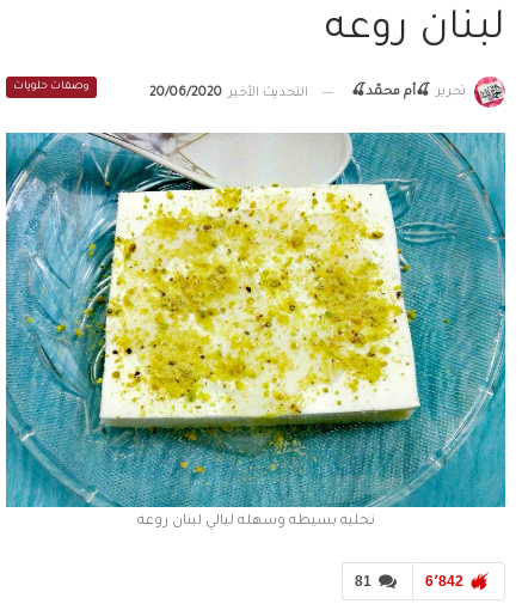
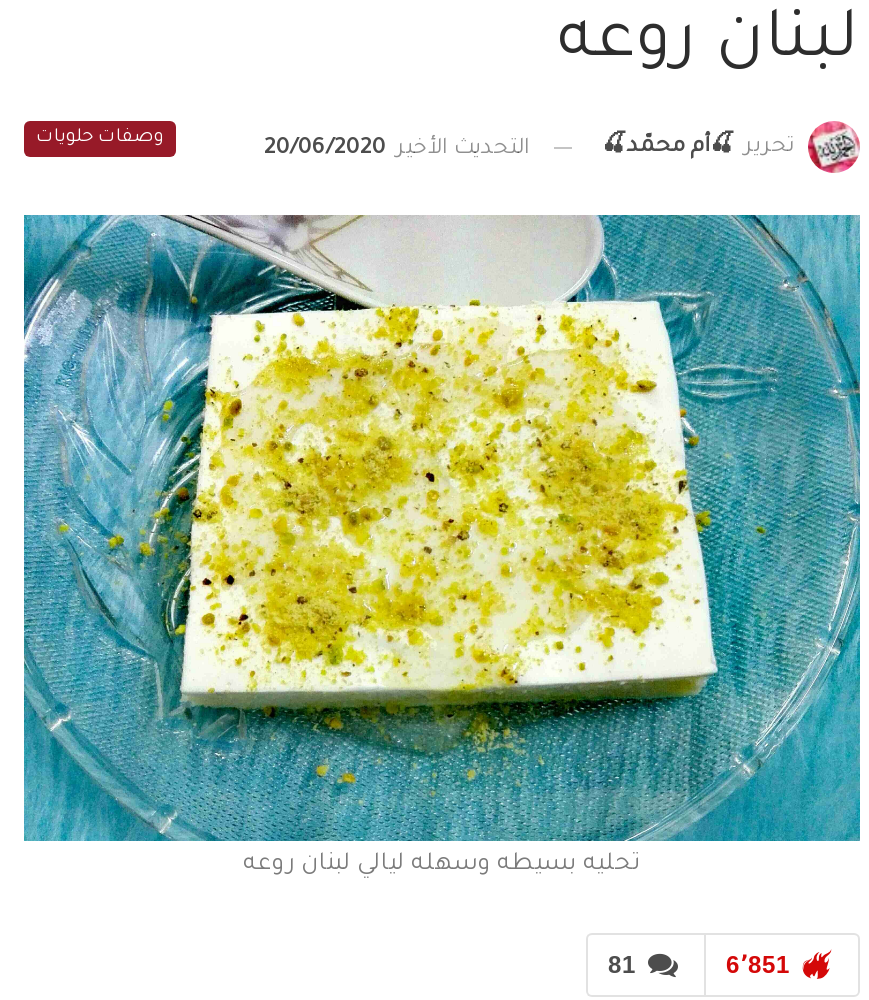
[425,573,463,590] 6٬842 -> [726,951,790,979] 6٬851

